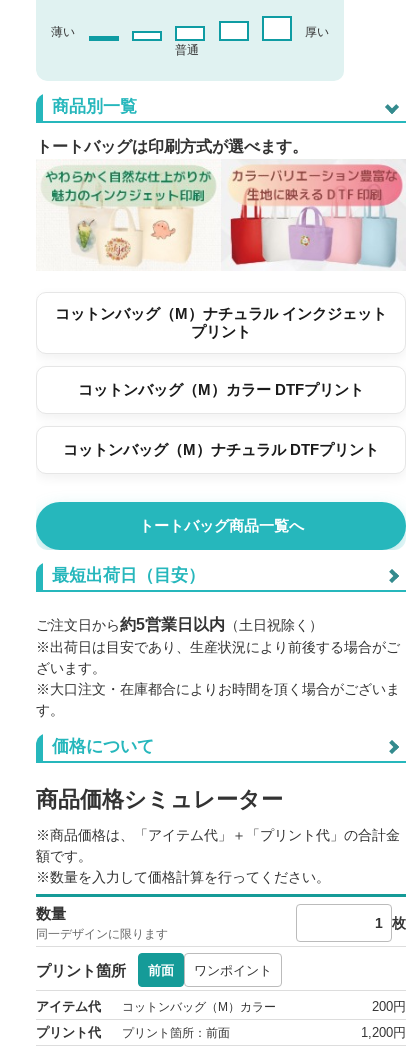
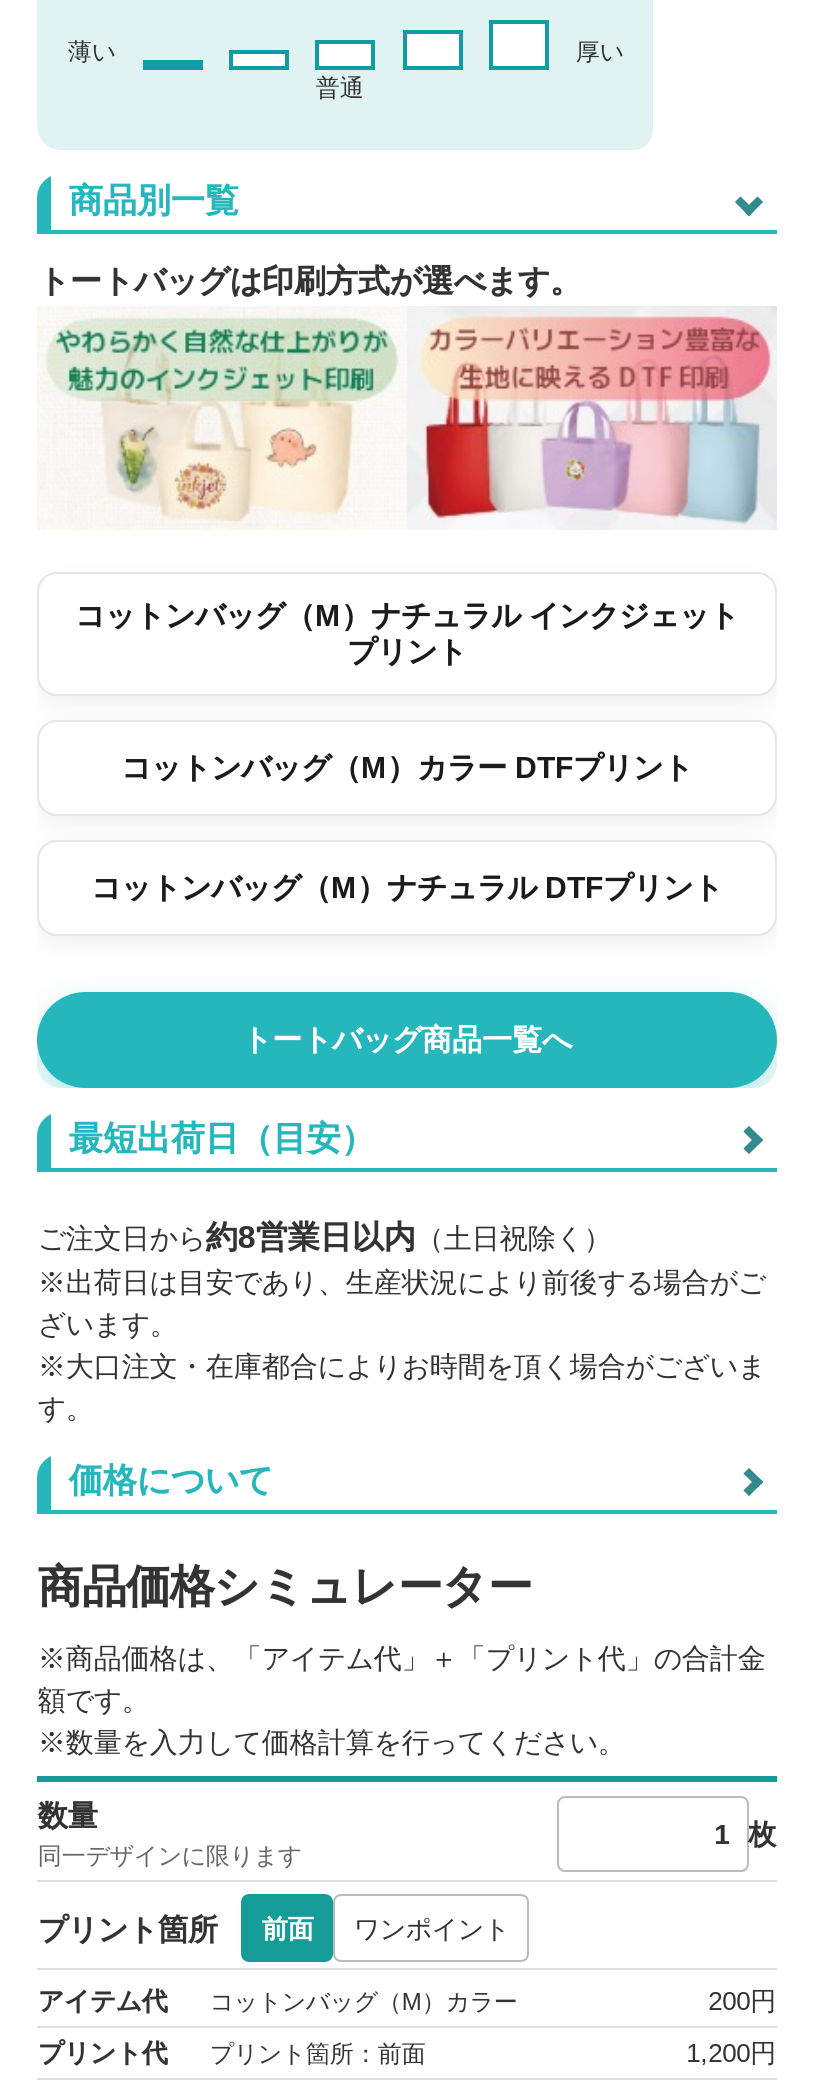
[36,616,323,633] ご注文日から約5営業日以内（土日祝除く） -> [38,1220,612,1254] ご注文日から約8営業日以内（土日祝除く）

